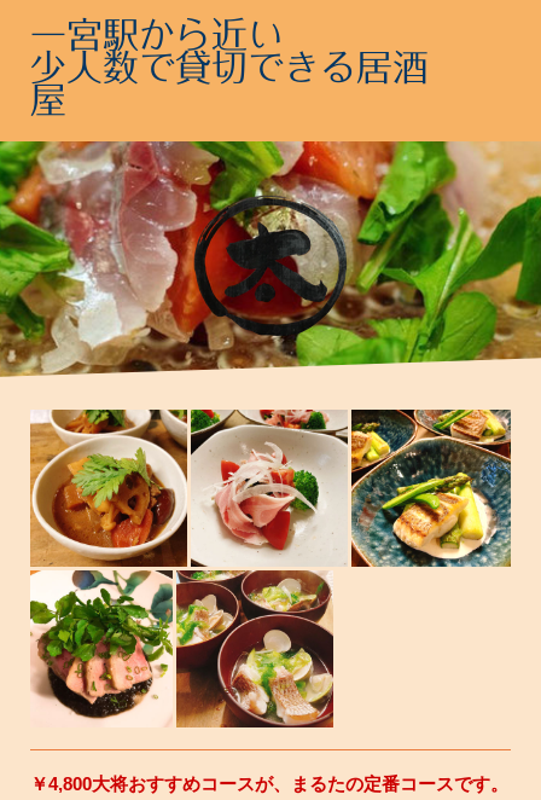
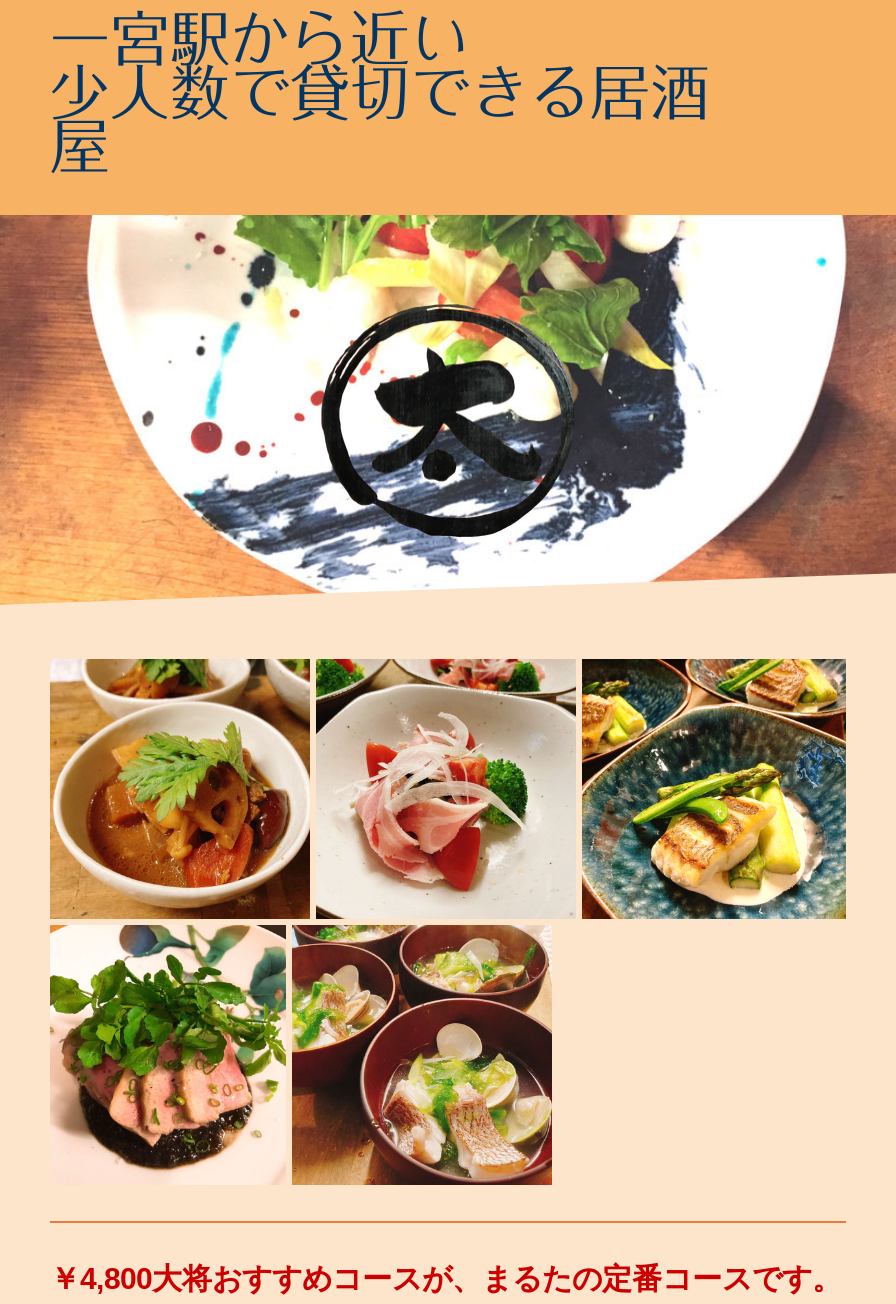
[4,140,537,377] [image] -> [6,213,890,605] [image]

